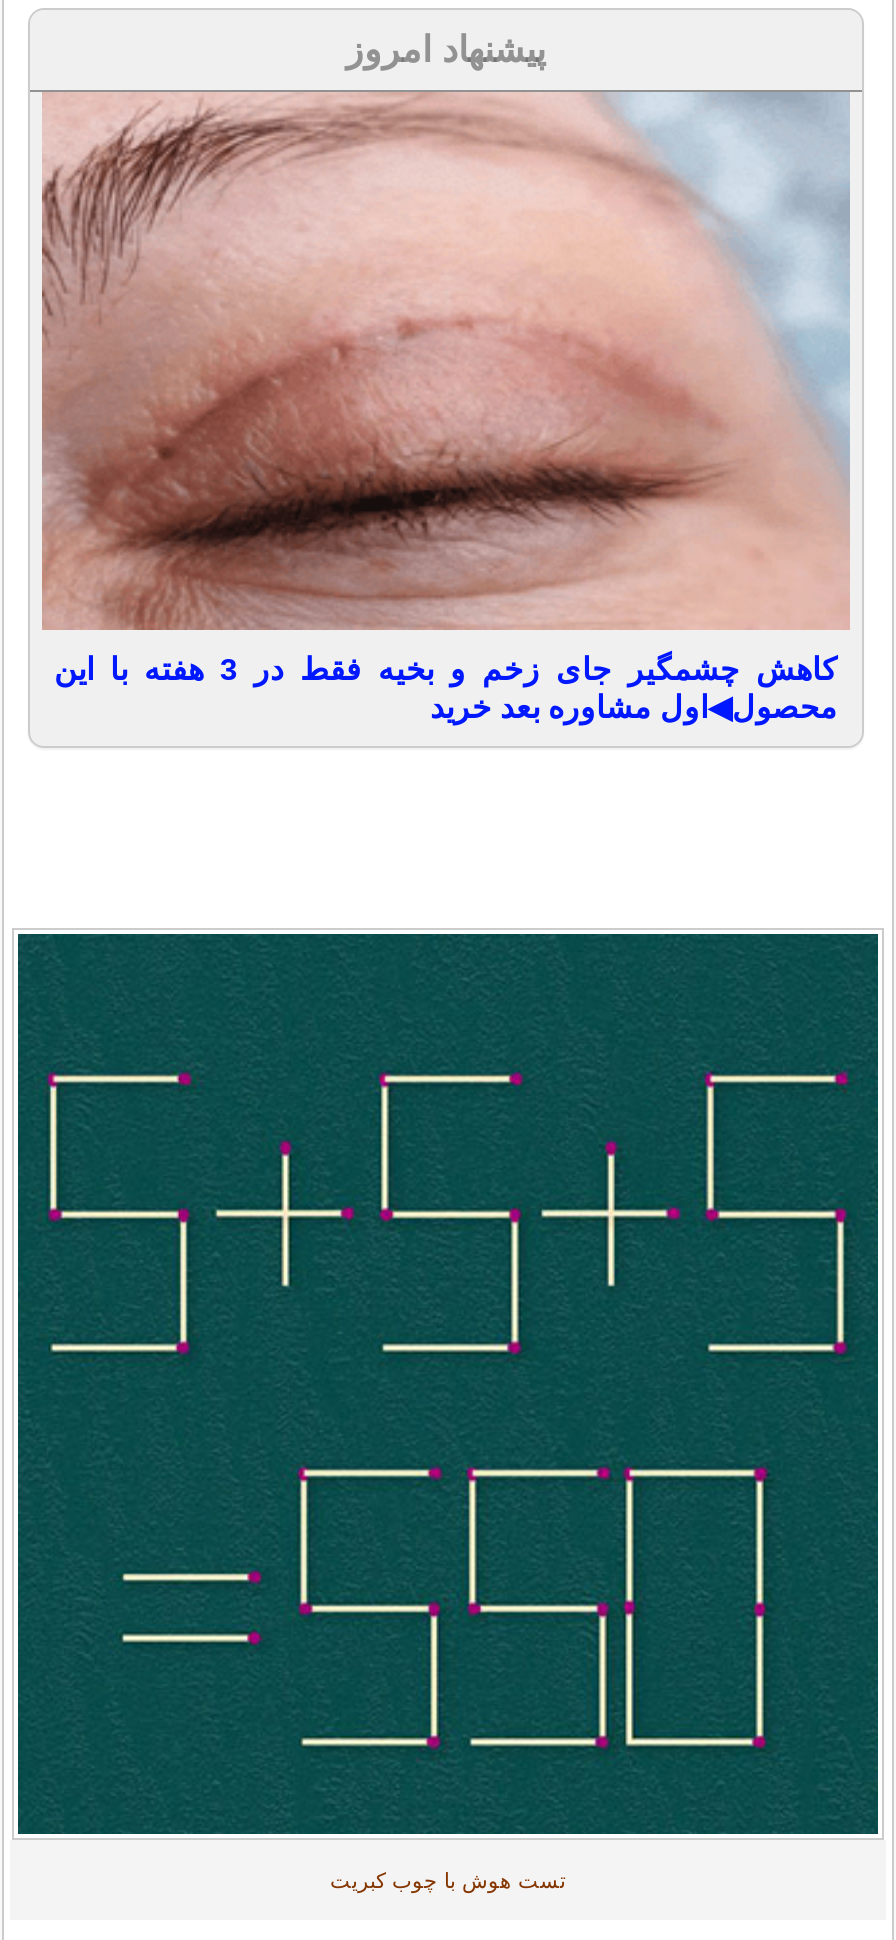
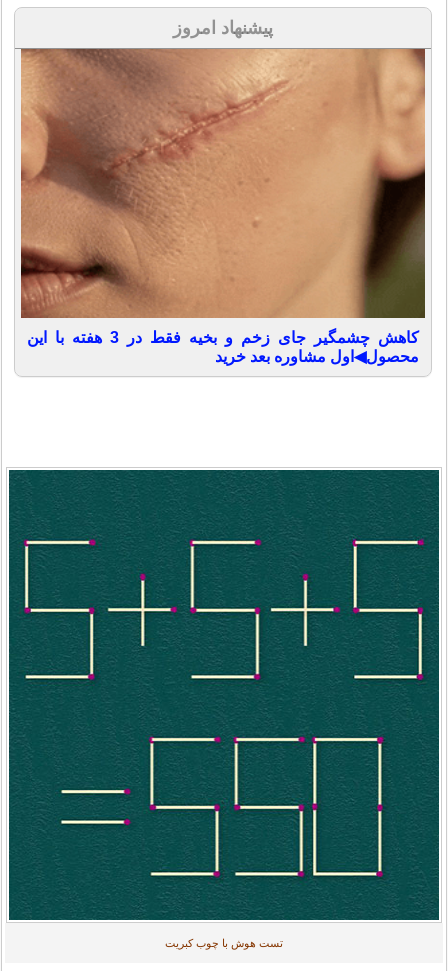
[42,90,850,630] [image] -> [21,48,426,319] [image]

